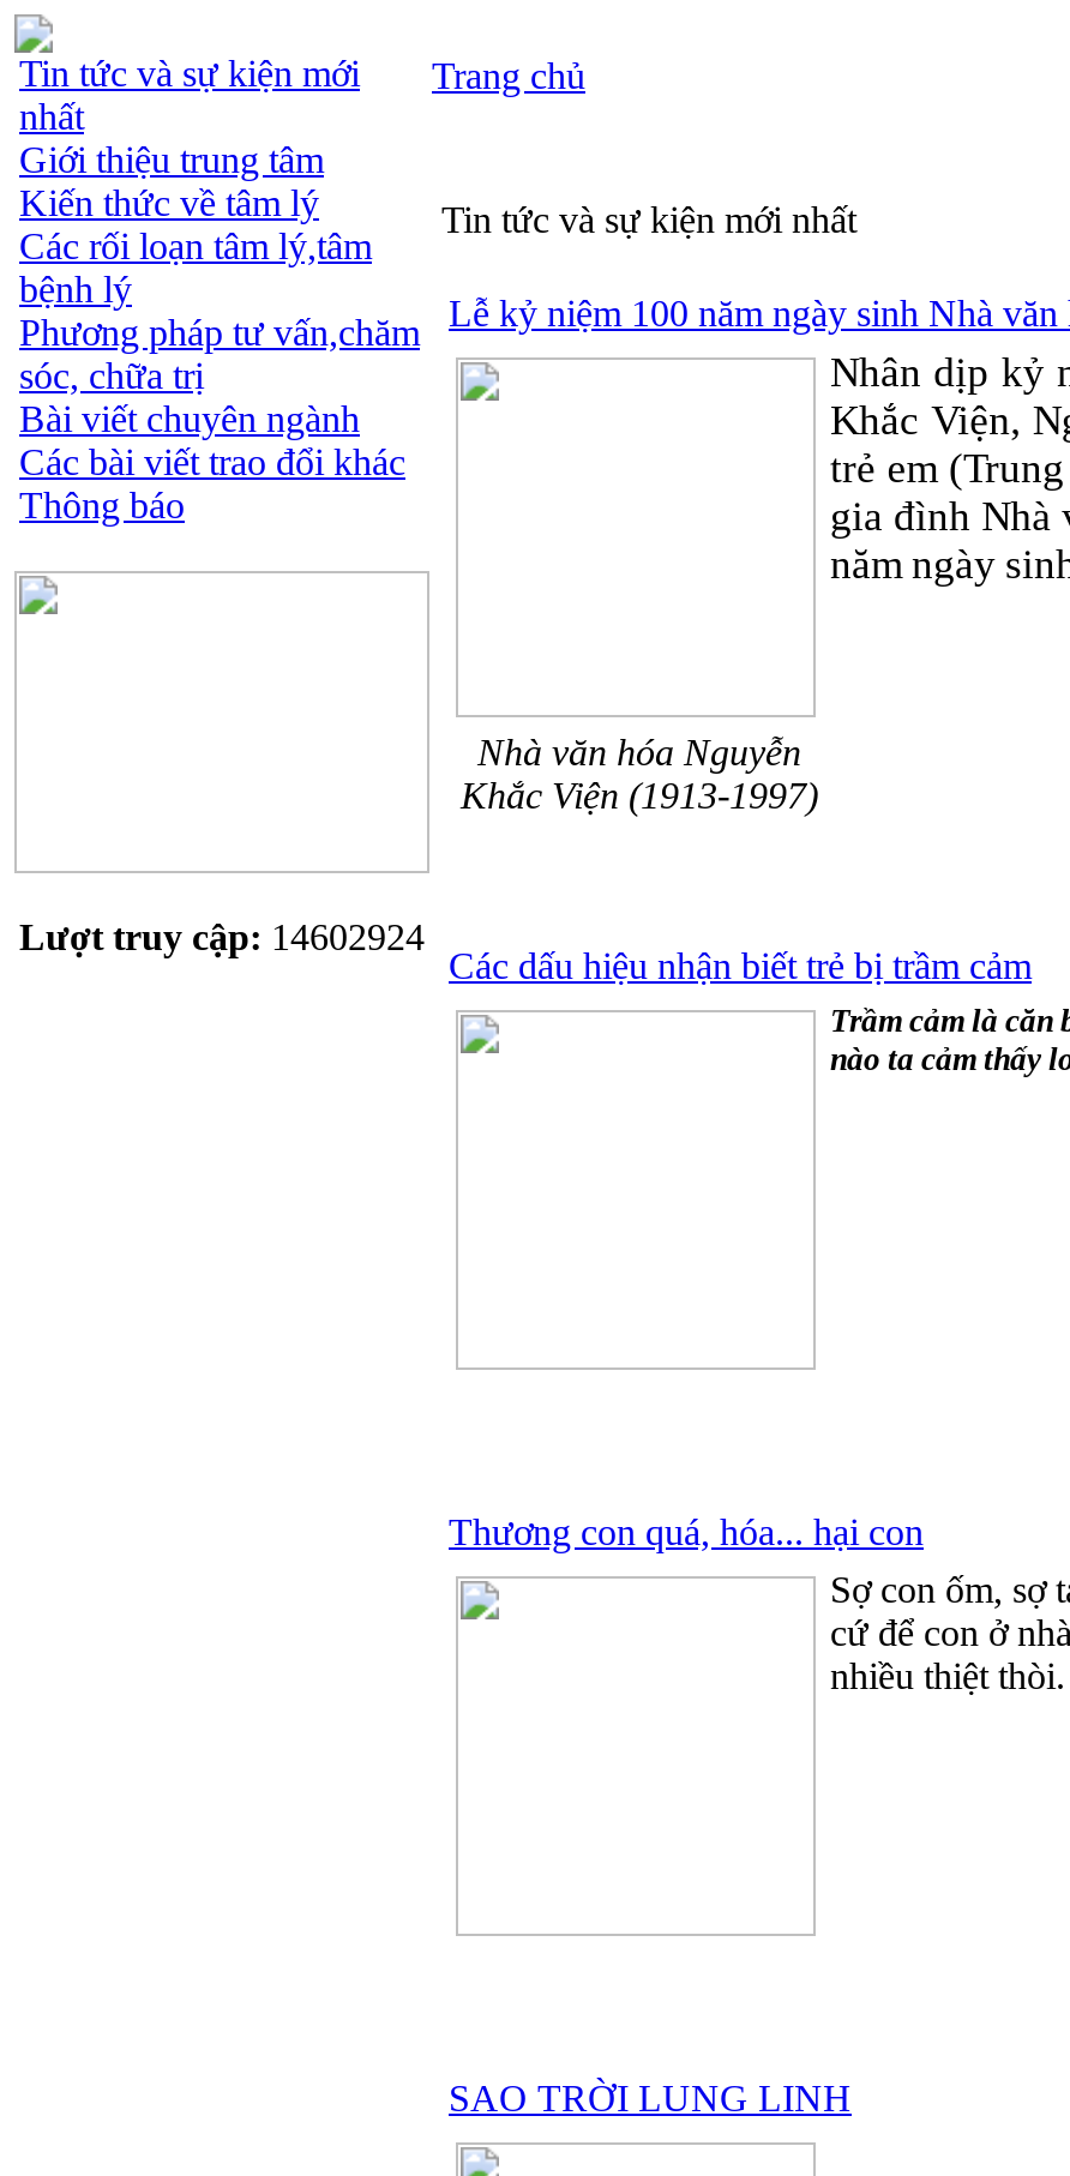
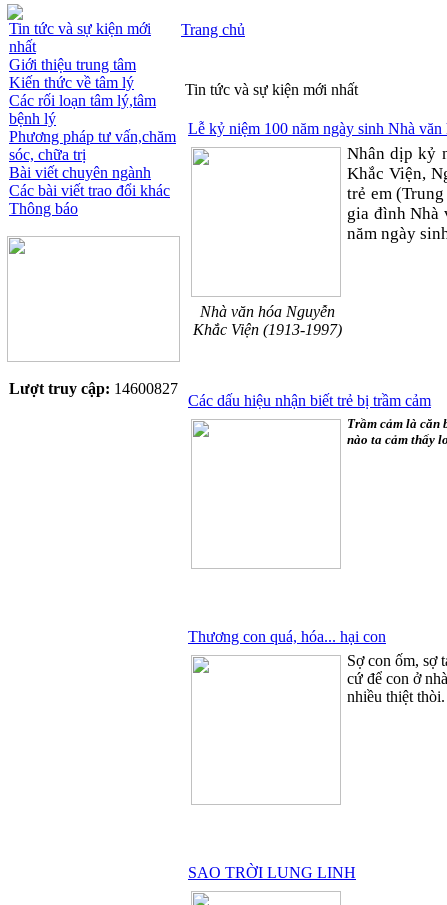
[19,916,425,957] Lượt truy cập: 14602924 -> [9,380,178,397] Lượt truy cập: 14600827

